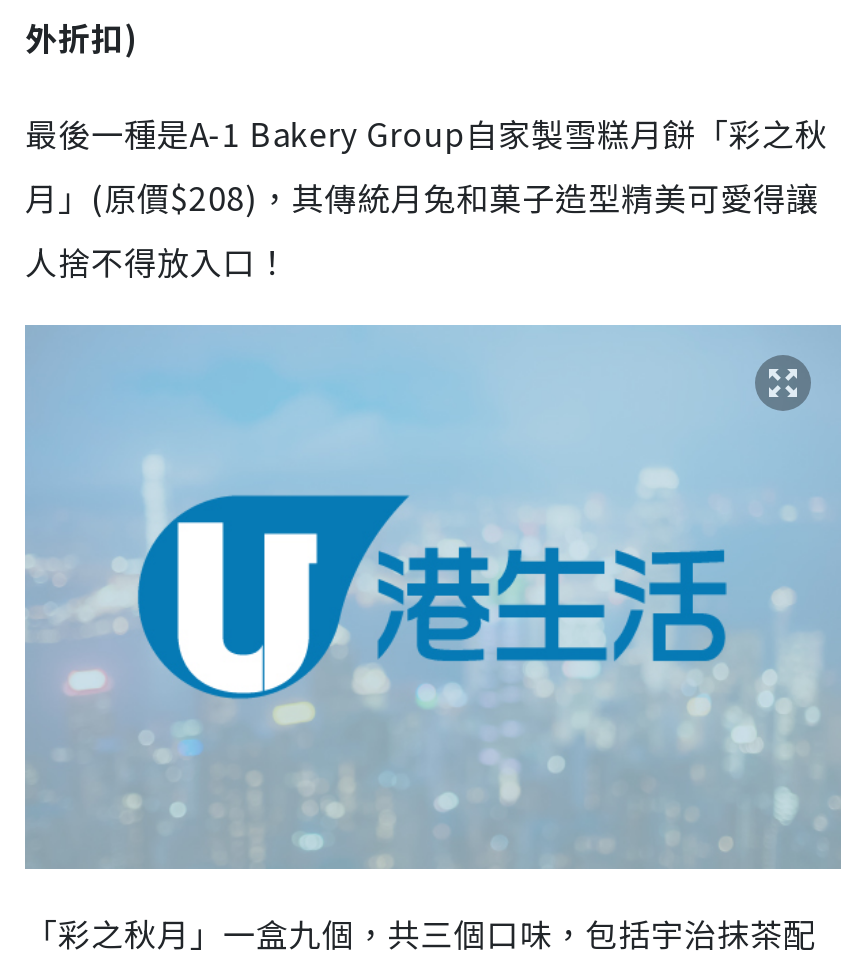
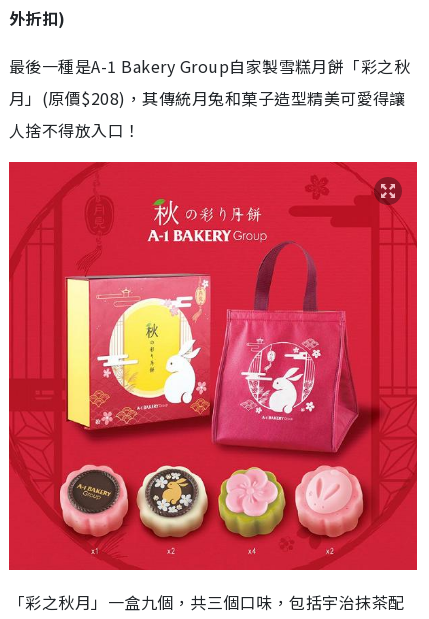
[23,324,843,870] [image] -> [8,161,418,571] [image]

